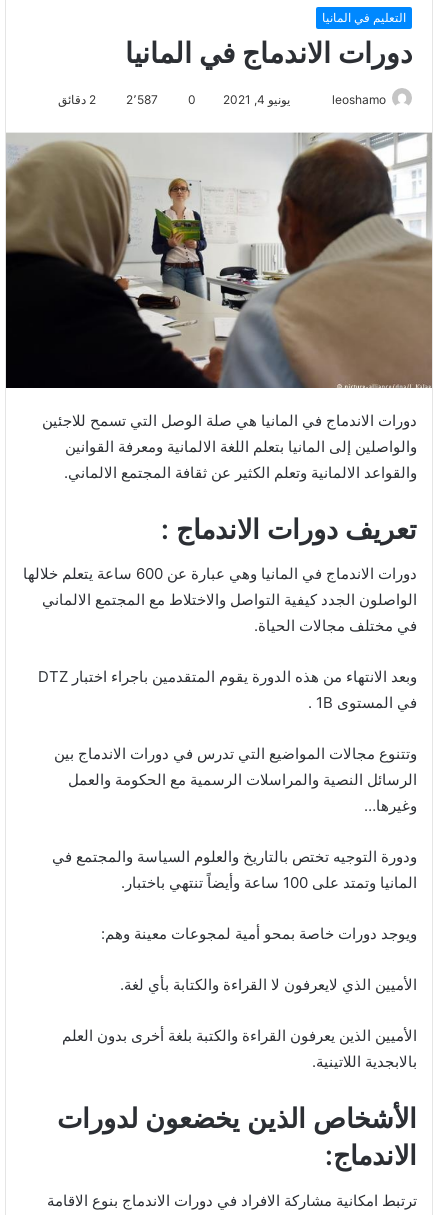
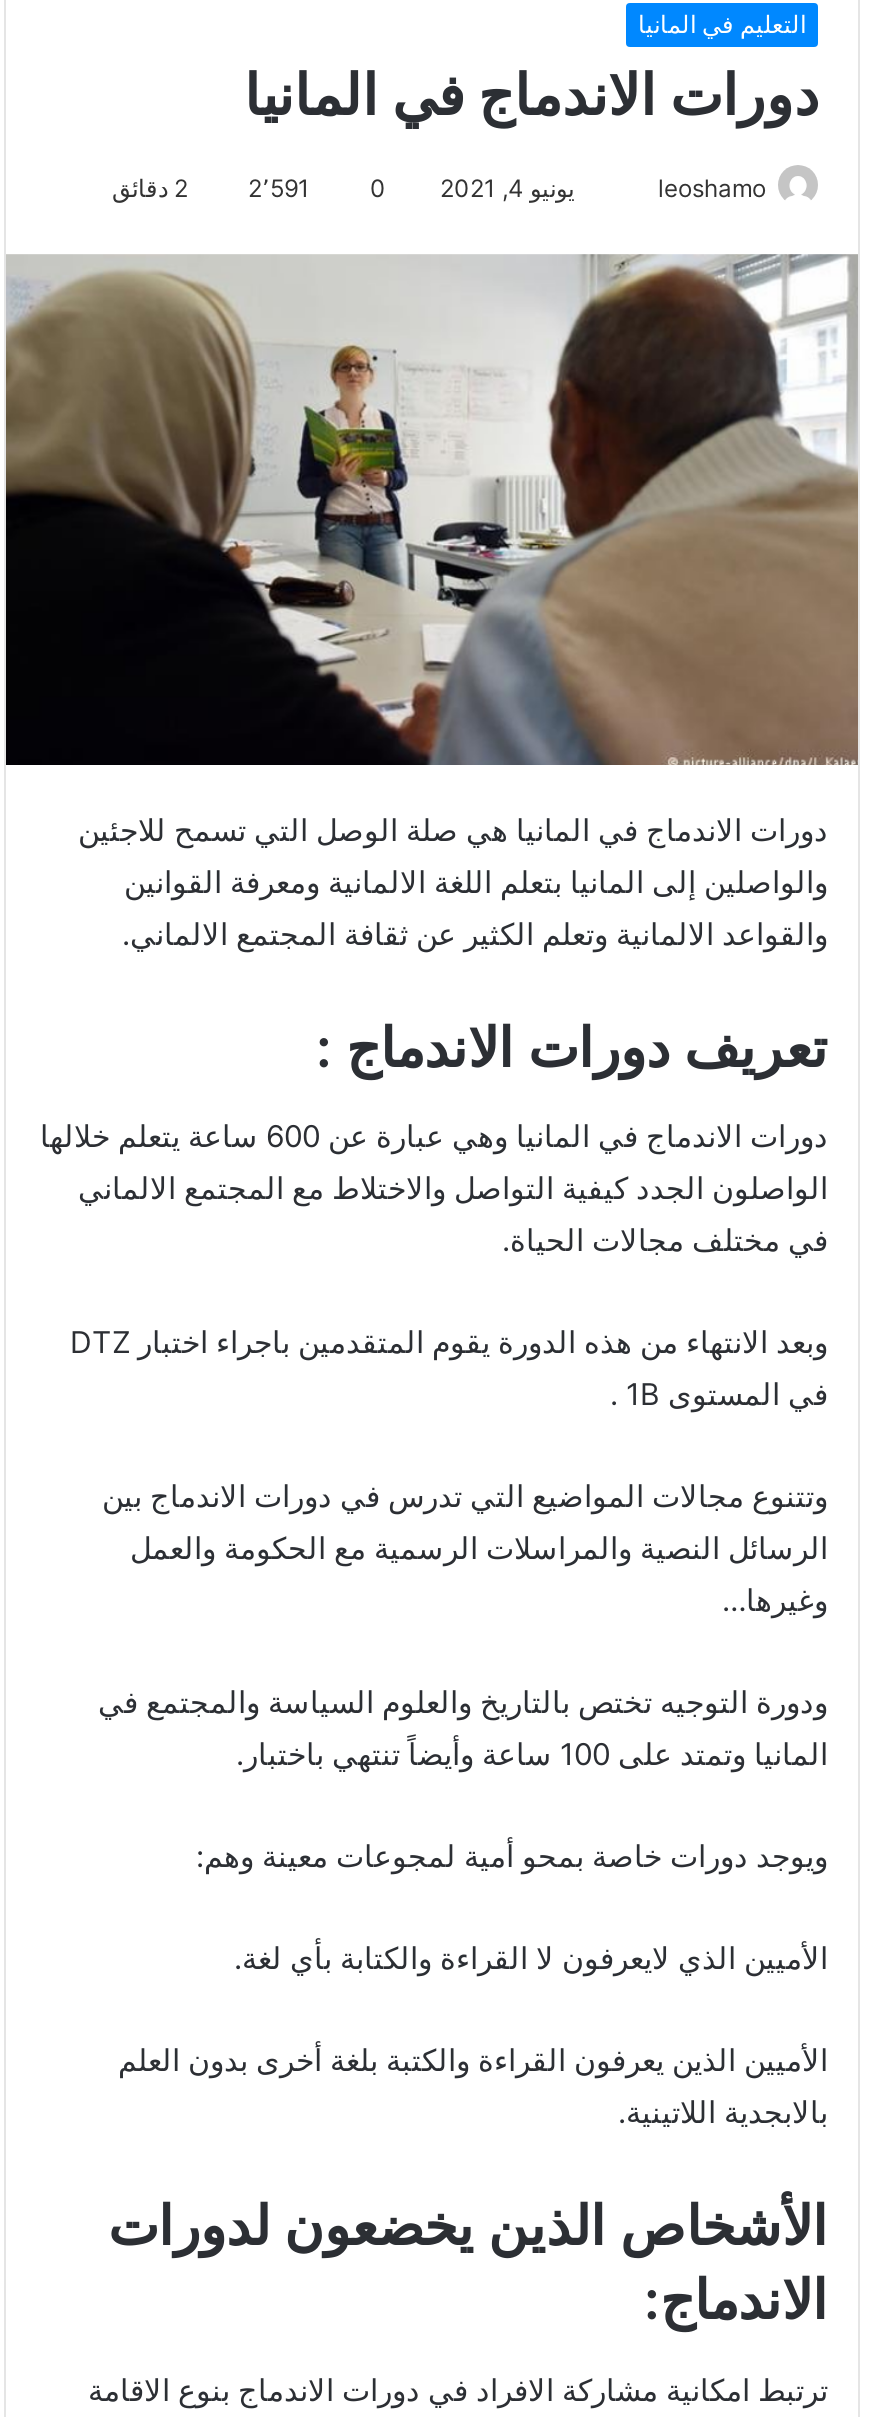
[126,92,158,107] 2٬587 -> [248,173,310,203] 2٬591

